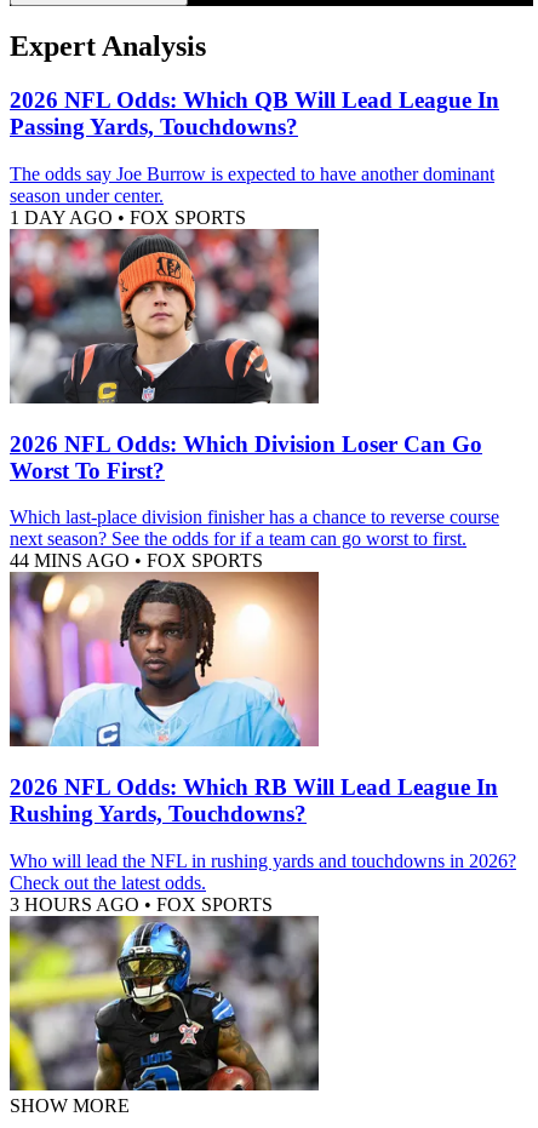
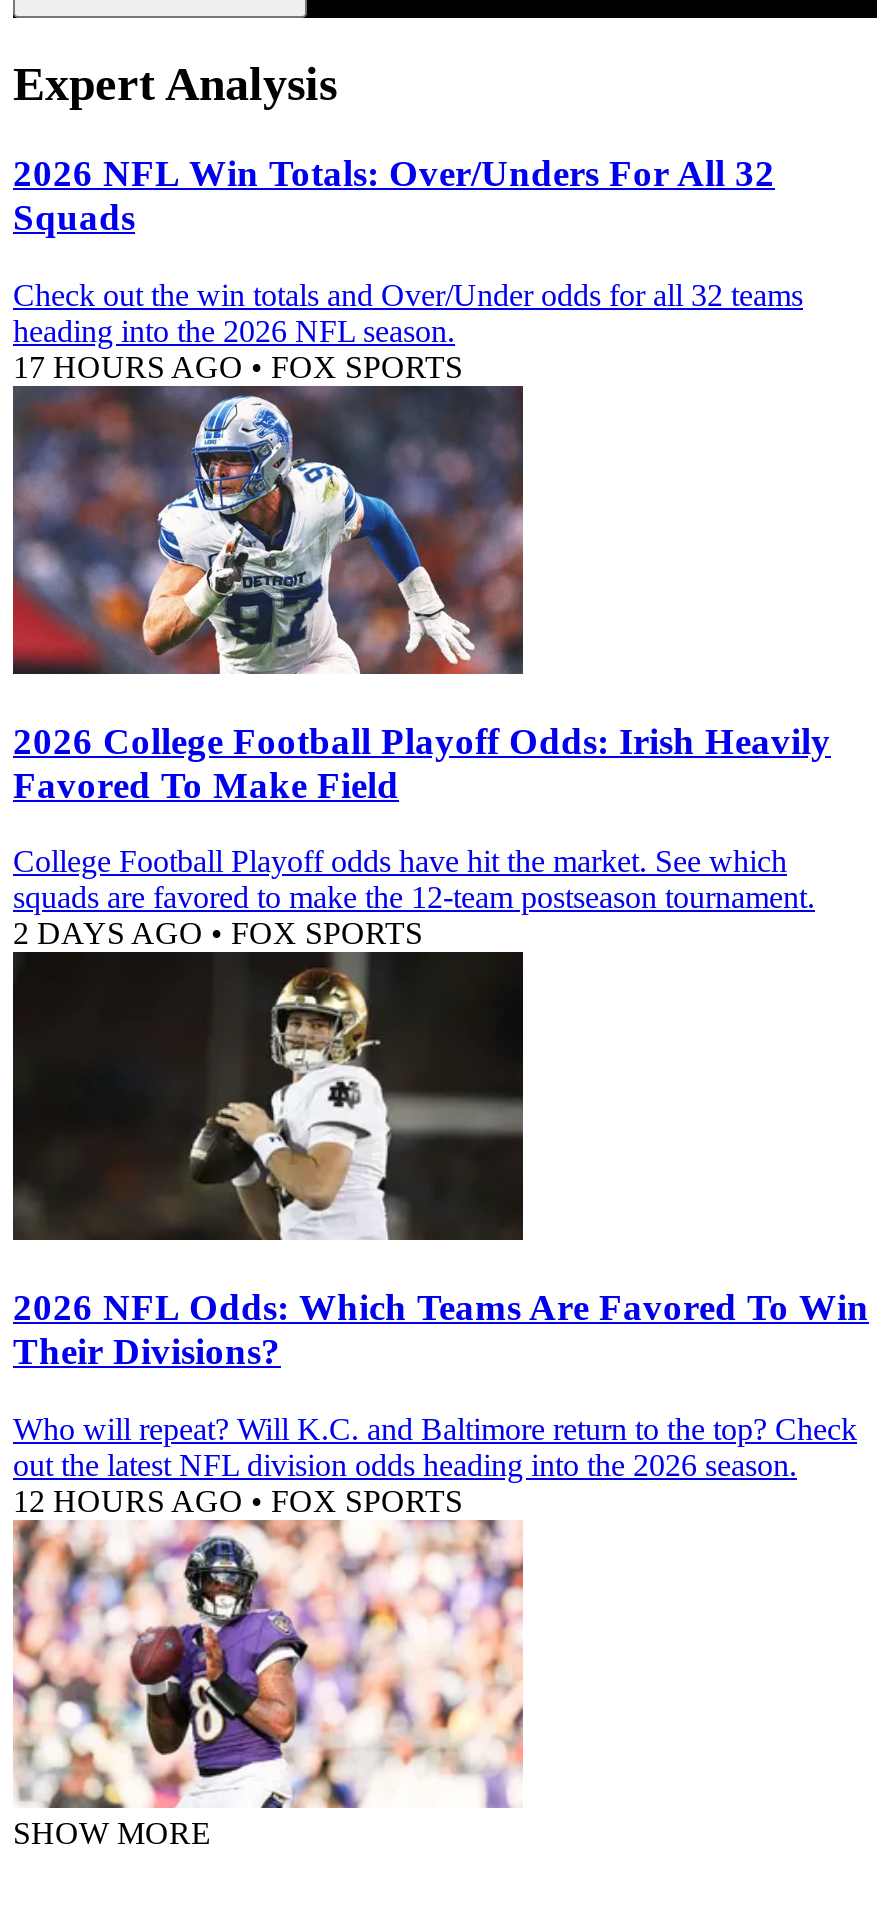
[10,87,499,140] 2026 NFL Odds: Which QB Will Lead League In | Passing Yards, Touchdowns? -> [13,152,775,238] 2026 NFL Win Totals: Over/Unders For All 32 | Squads
[10,163,494,228] The odds say Joe Burrow is expected to have another dominant | season under center. | 1 DAY AGO • FOX SPORTS -> [13,278,803,384] Check out the win totals and Over/Under odds for all 32 teams | heading into the 2026 NFL season. | 17 HOURS AGO • FOX SPORTS
[10,229,482,483] [image] | 2026 NFL Odds: Which Division Loser Can Go | Worst To First? -> [11,388,831,805] [image] | 2026 College Football Playoff Odds: Irish Heavily | Favored To Make Field
[8,507,499,748] [image] | Which last-place division finisher has a chance to reverse course | next season? See the odds for if a team can go worst to first. | 44 MINS AGO • FOX SPORTS -> [11,845,815,1242] [image] | College Football Playoff odds have hit the market. See which | squads are favored to make the 12-team postseason tournament. | 2 DAYS AGO • FOX SPORTS
[10,774,498,826] 2026 NFL Odds: Which RB Will Lead League In | Rushing Yards, Touchdowns? -> [13,1286,869,1372] 2026 NFL Odds: Which Teams Are Favored To Win | Their Divisions?
[10,850,516,915] Who will lead the NFL in rushing yards and touchdowns in 2026? | Check out the latest odds. | 3 HOURS AGO • FOX SPORTS -> [13,1412,857,1518] Who will repeat? Will K.C. and Baltimore return to the top? Check | out the latest NFL division odds heading into the 2026 season. | 12 HOURS AGO • FOX SPORTS
[8,915,320,1092] [image] -> [13,1520,525,1810] [image]

